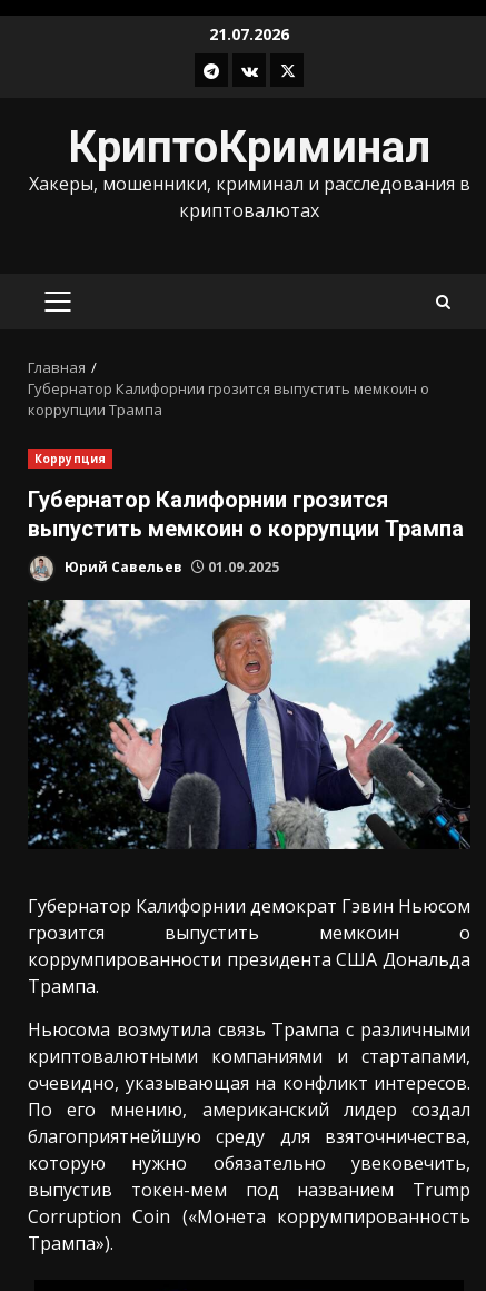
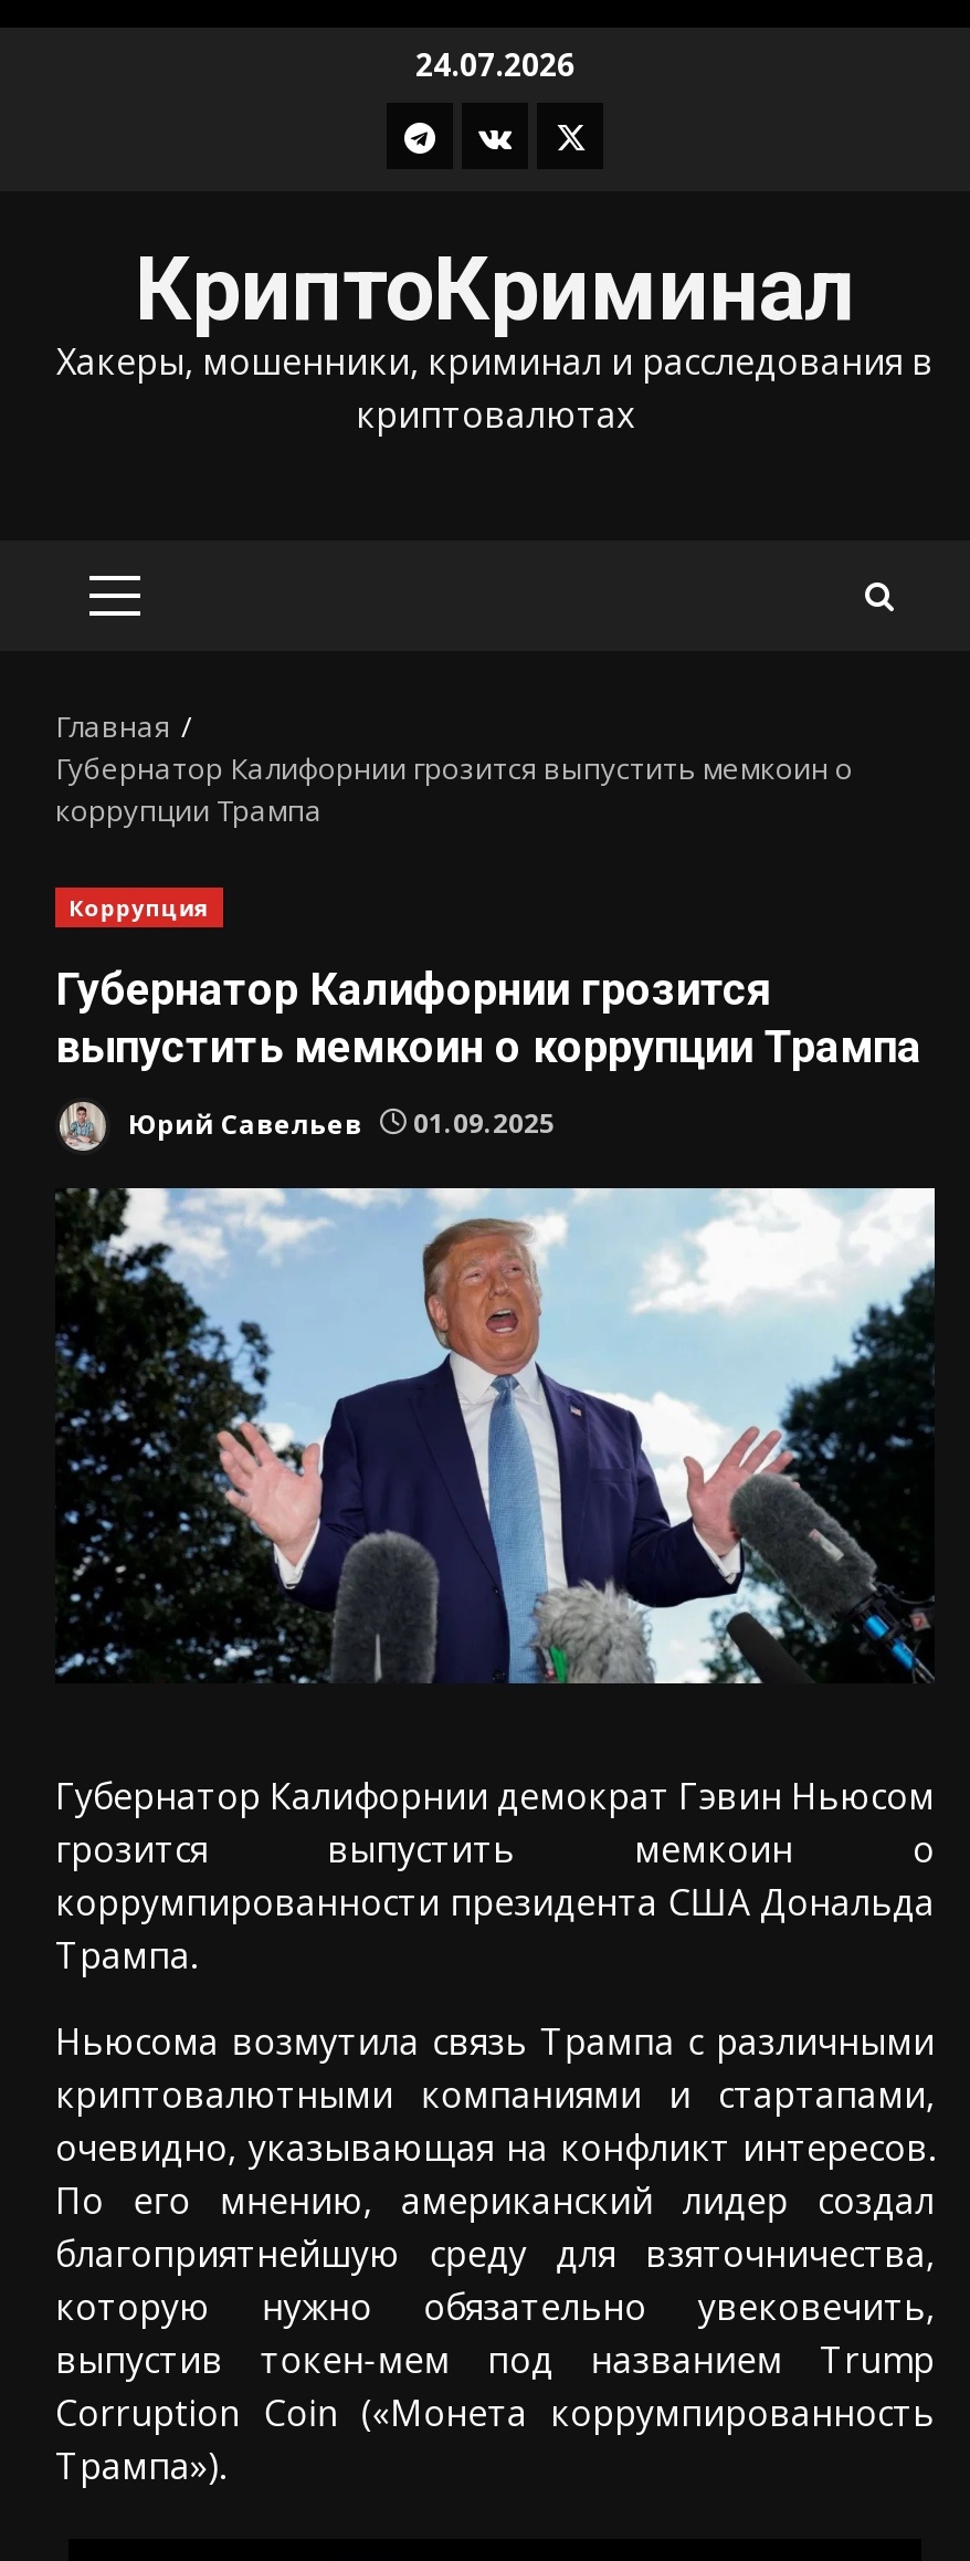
[209,23,289,45] 21.07.2026 -> [415,43,574,85] 24.07.2026

